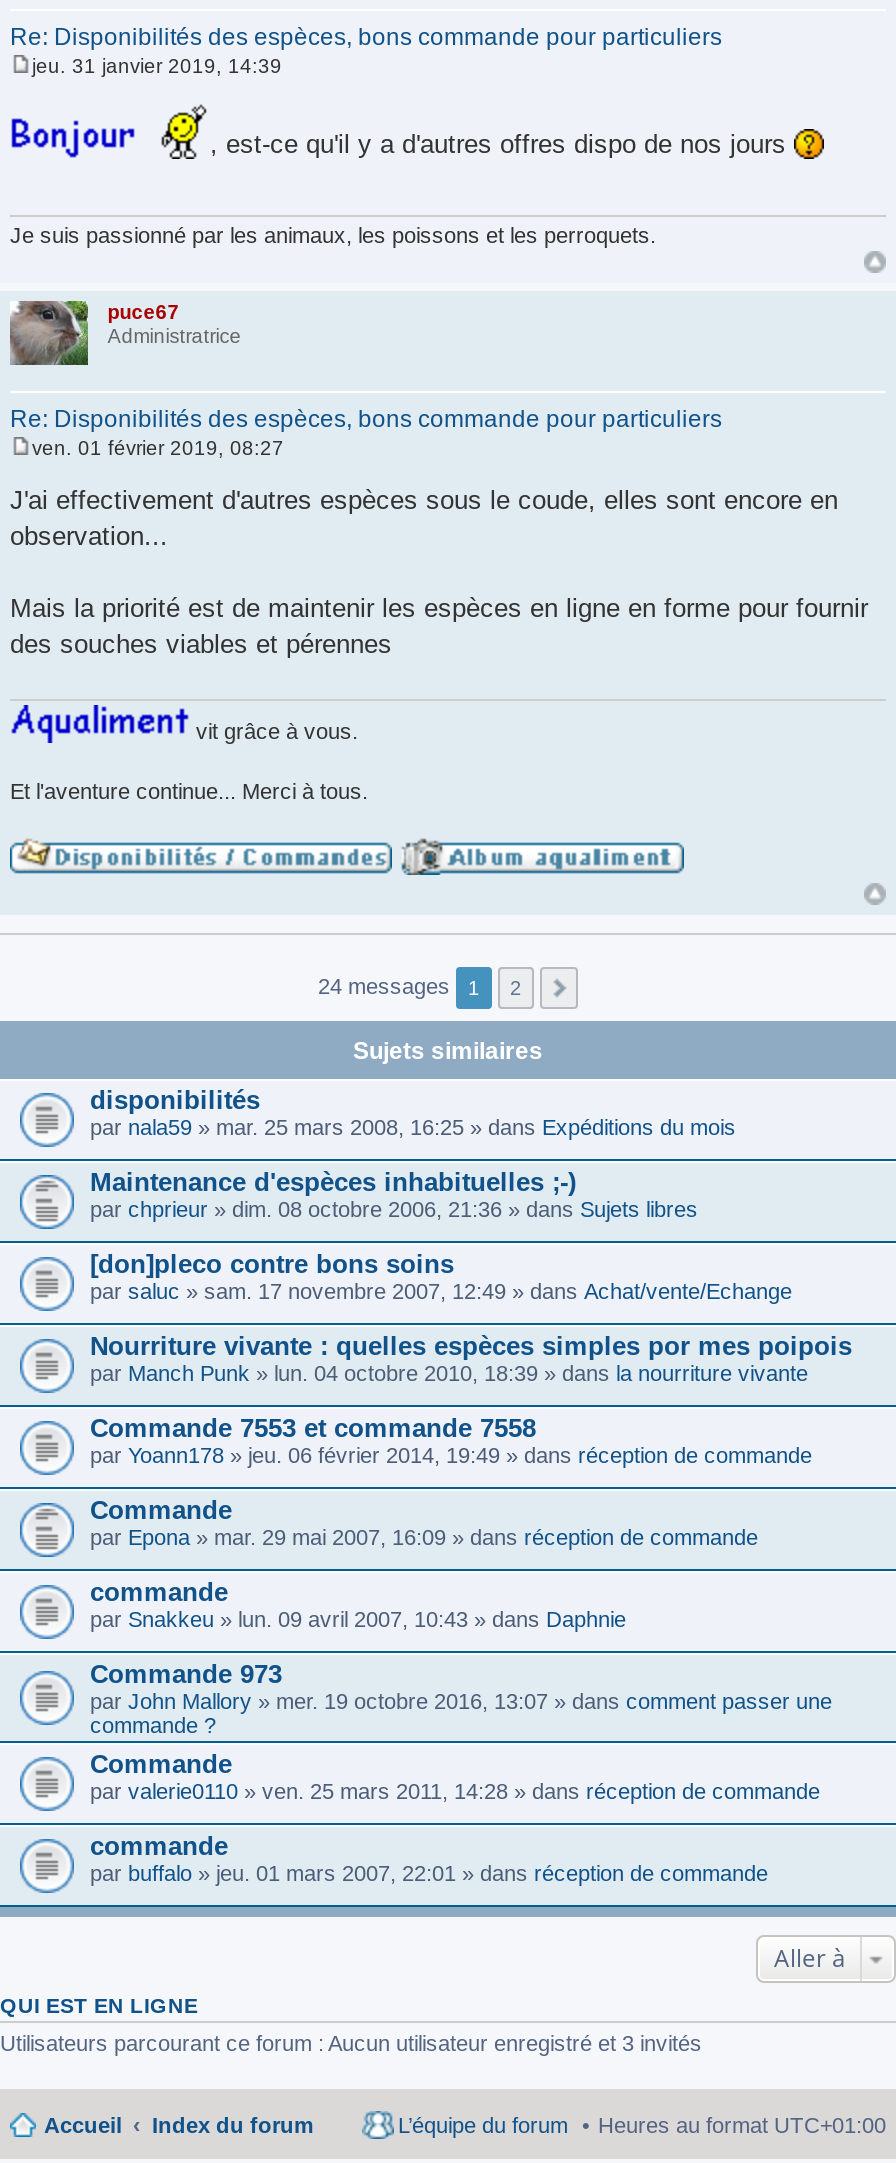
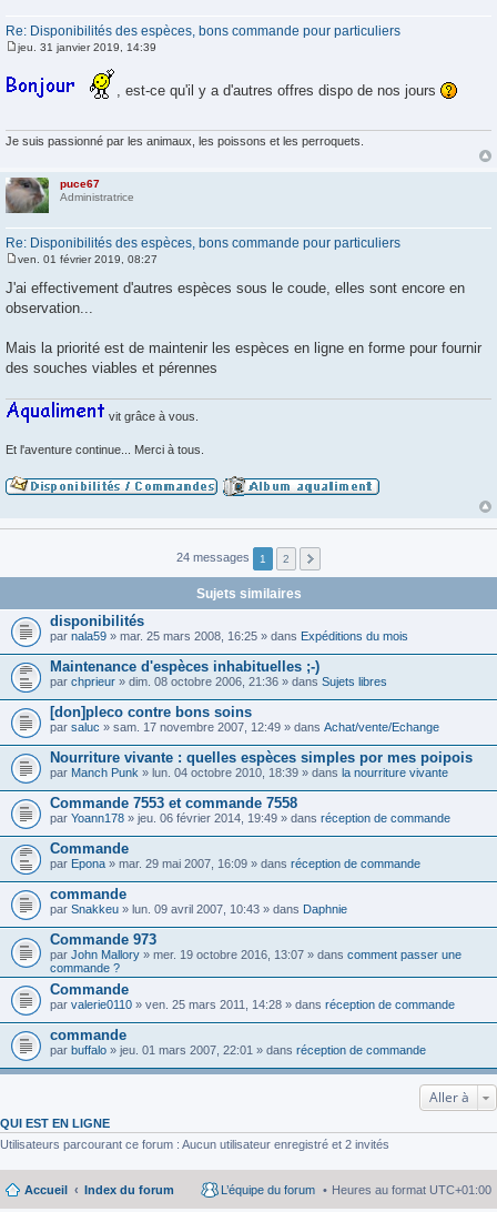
[0,2031,702,2055] Utilisateurs parcourant ce forum : Aucun utilisateur enregistré et 3 invités -> [0,1138,389,1151] Utilisateurs parcourant ce forum : Aucun utilisateur enregistré et 2 invités

